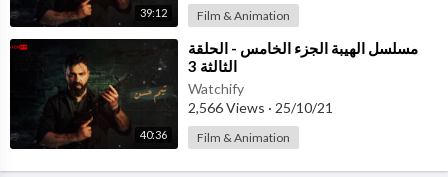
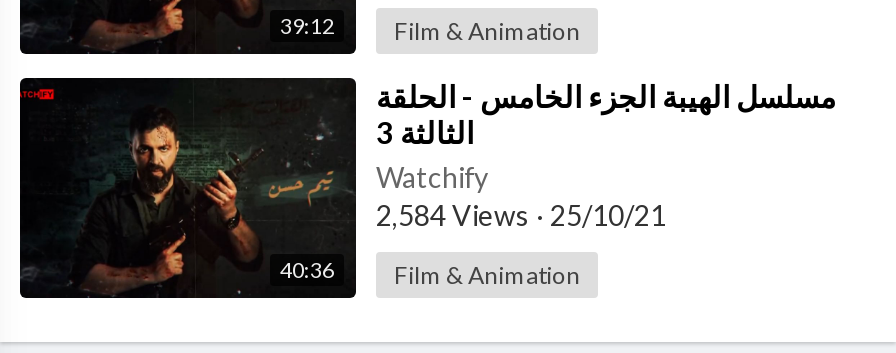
[188,99,333,116] 2,566 Views · 25/10/21 -> [376,199,666,233] 2,584 Views · 25/10/21

